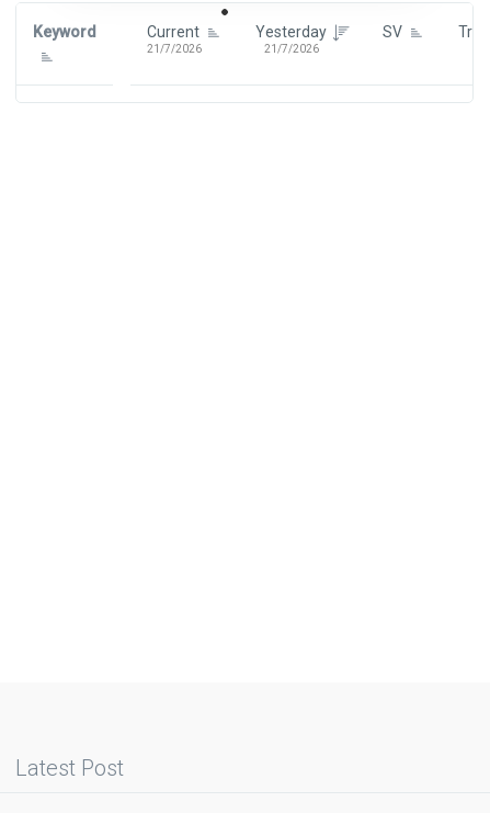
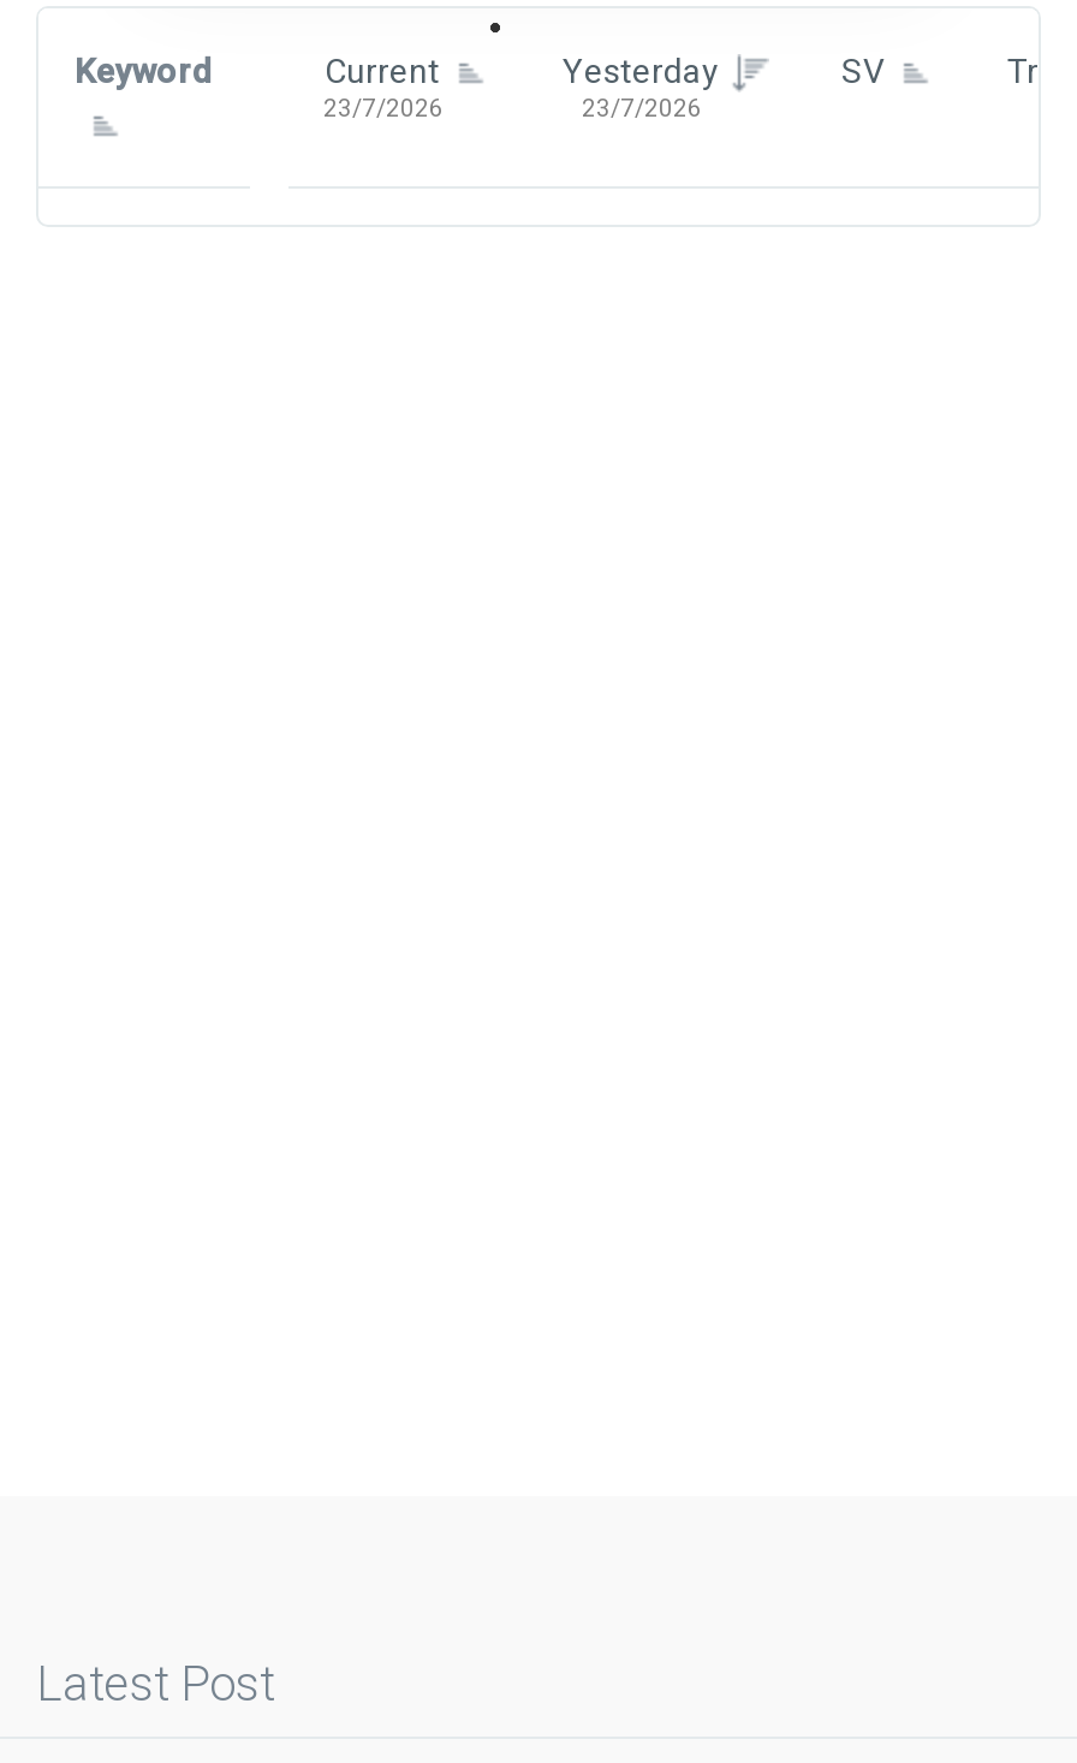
[146,43,201,55] 21/7/2026 -> [323,95,444,121] 23/7/2026
[264,43,319,55] 21/7/2026 -> [582,95,702,121] 23/7/2026

